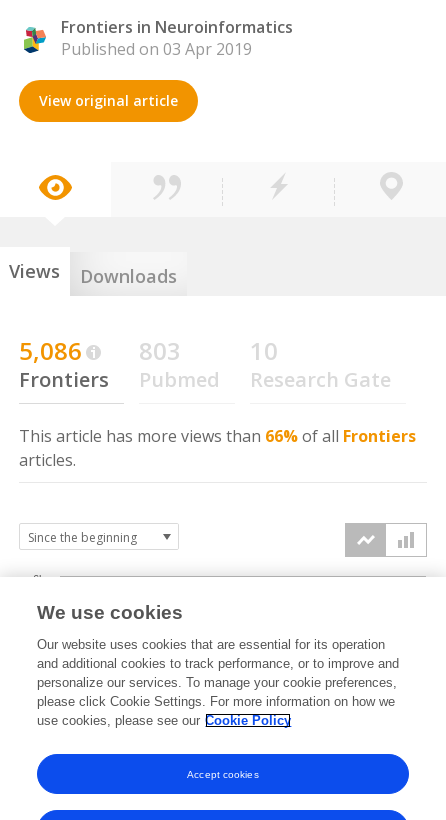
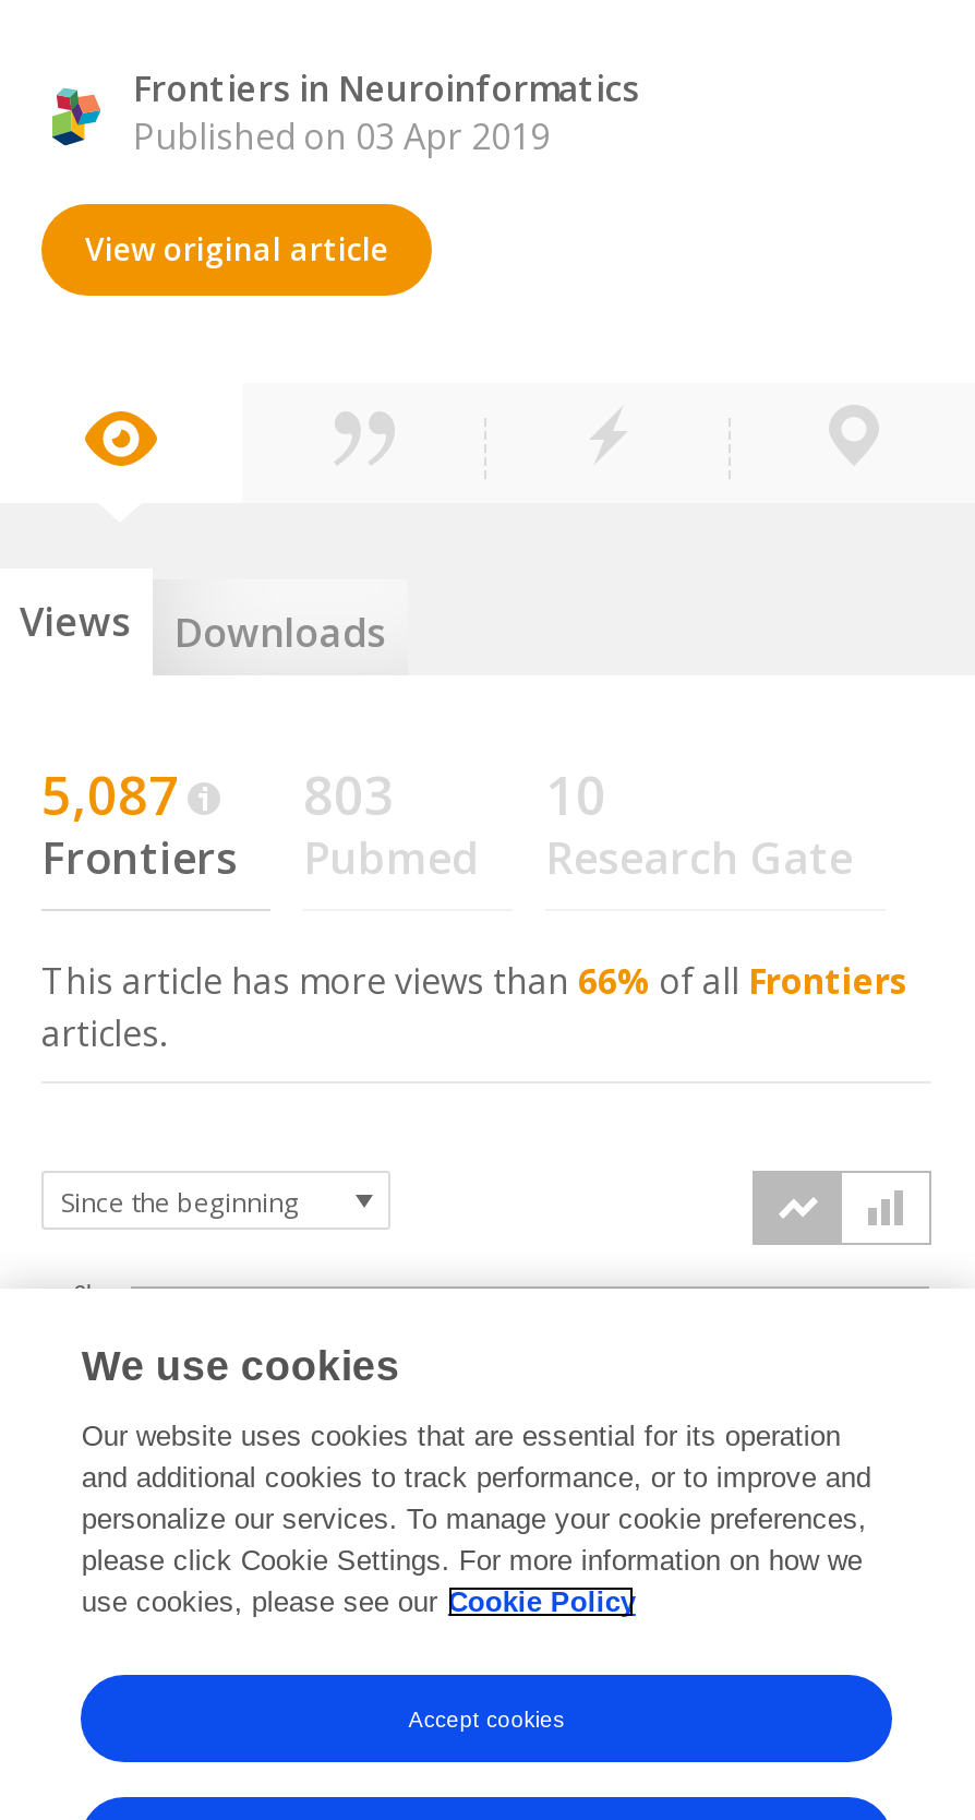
[19,334,82,367] 5,086 -> [41,758,179,830] 5,087

